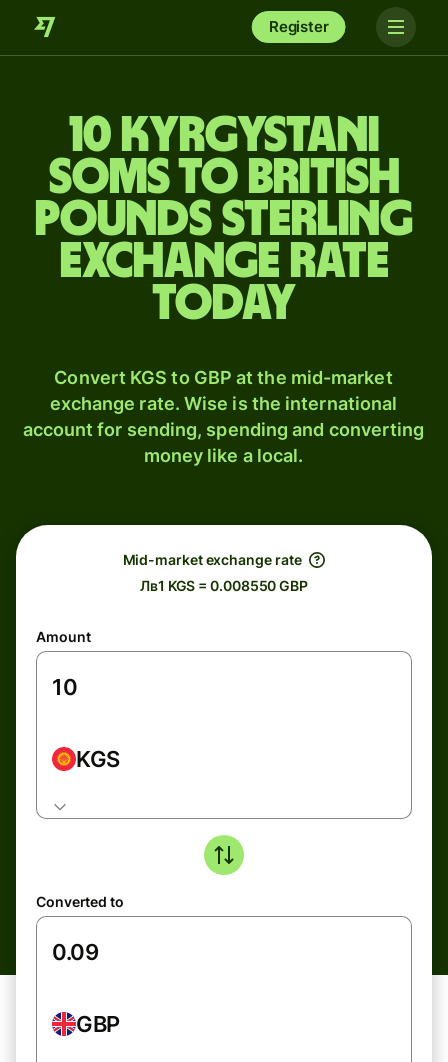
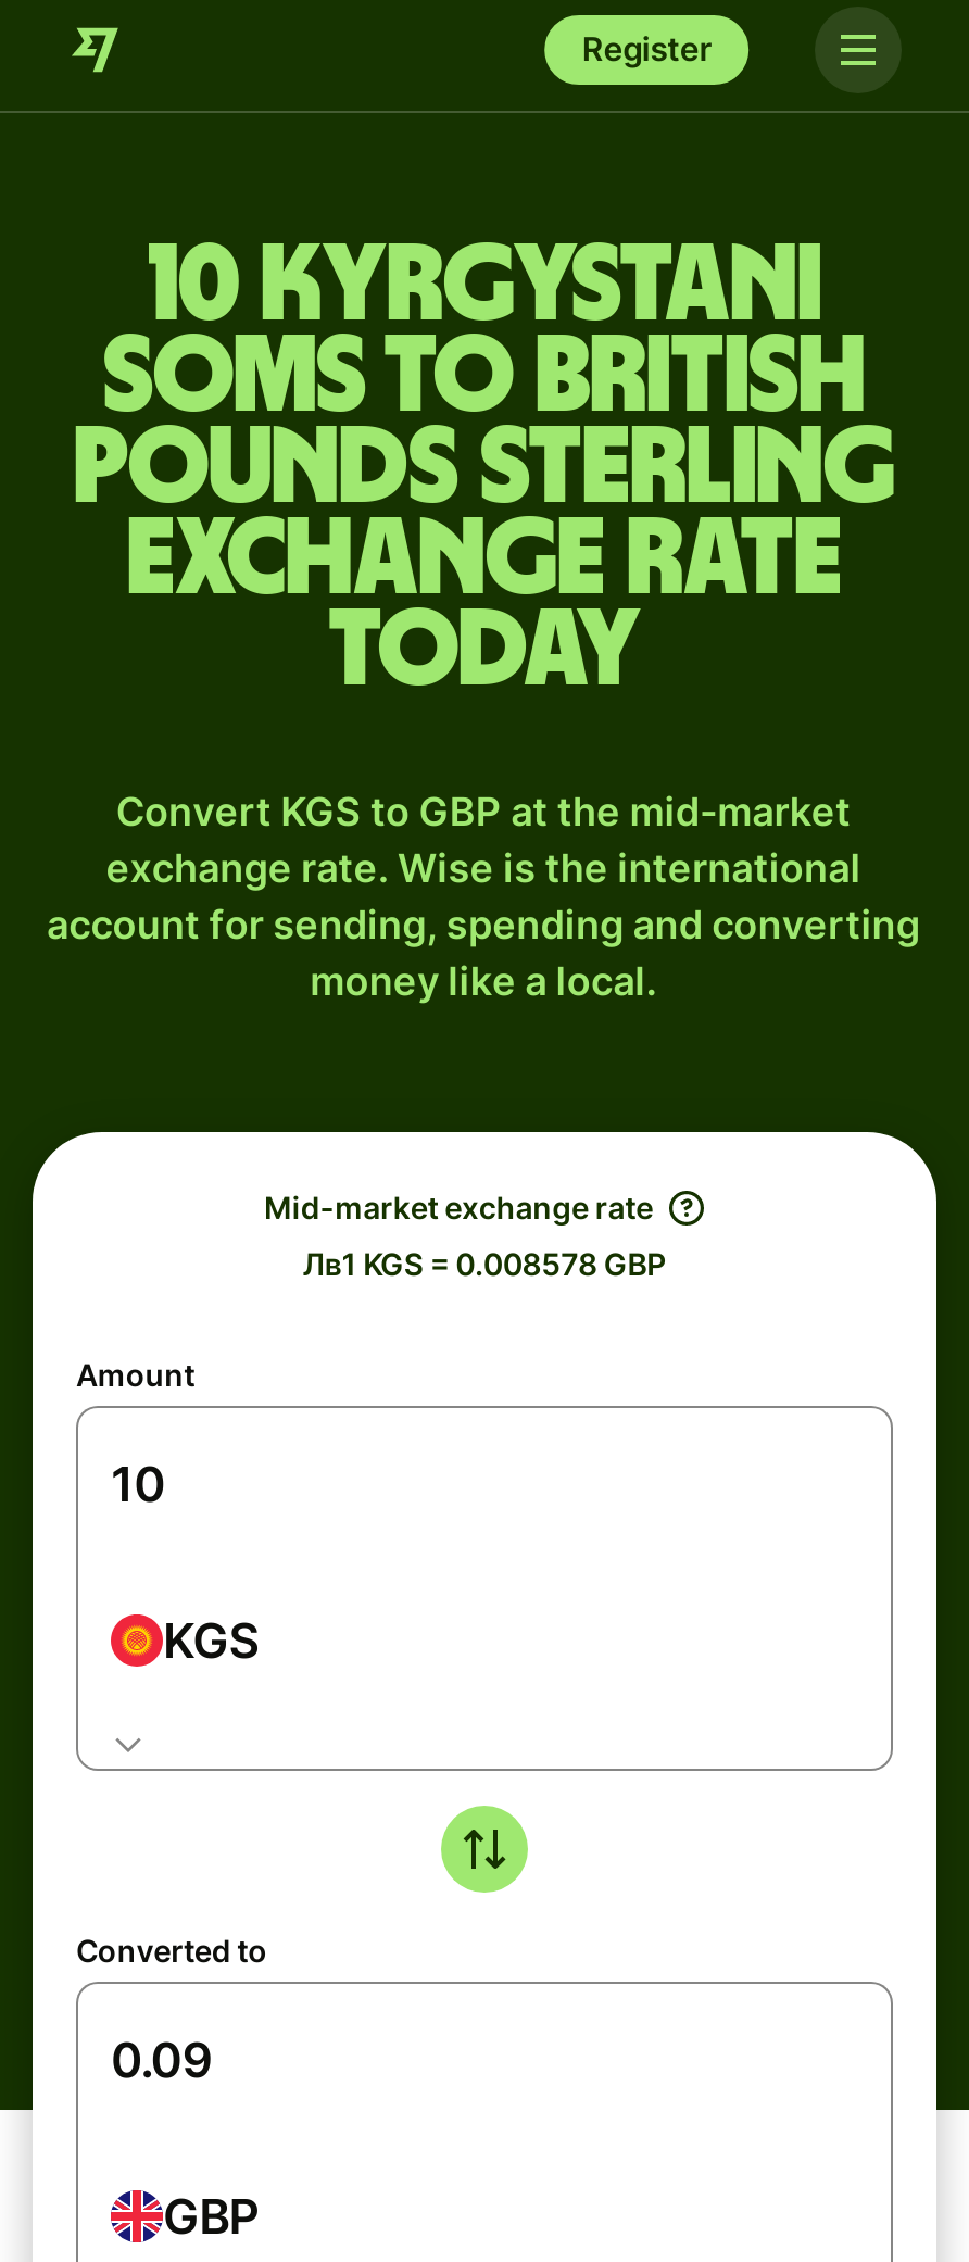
[140,577,308,594] Лв1 KGS = 0.008550 GBP -> [303,1245,666,1282] Лв1 KGS = 0.008578 GBP

